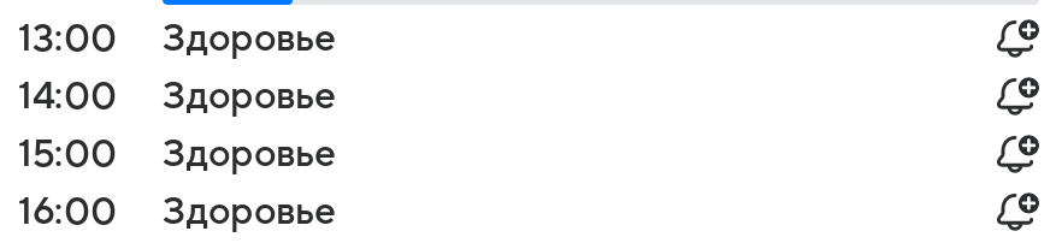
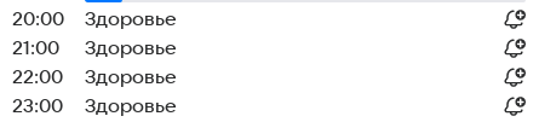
[18,17,336,60] 13:00 Здоровье -> [12,8,177,30] 20:00 Здоровье
[18,75,336,118] 14:00 Здоровье -> [12,37,177,59] 21:00 Здоровье
[18,132,336,176] 15:00 Здоровье -> [12,66,177,88] 22:00 Здоровье
[18,190,336,233] 16:00 Здоровье -> [12,95,177,117] 23:00 Здоровье

